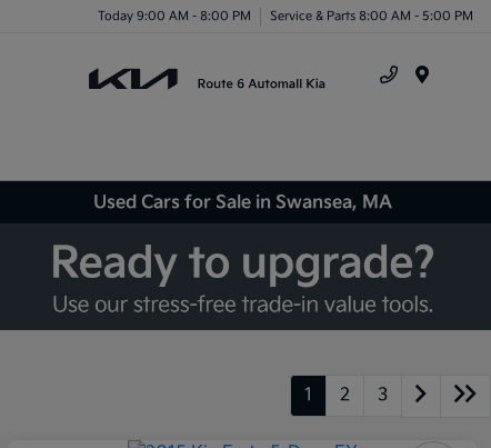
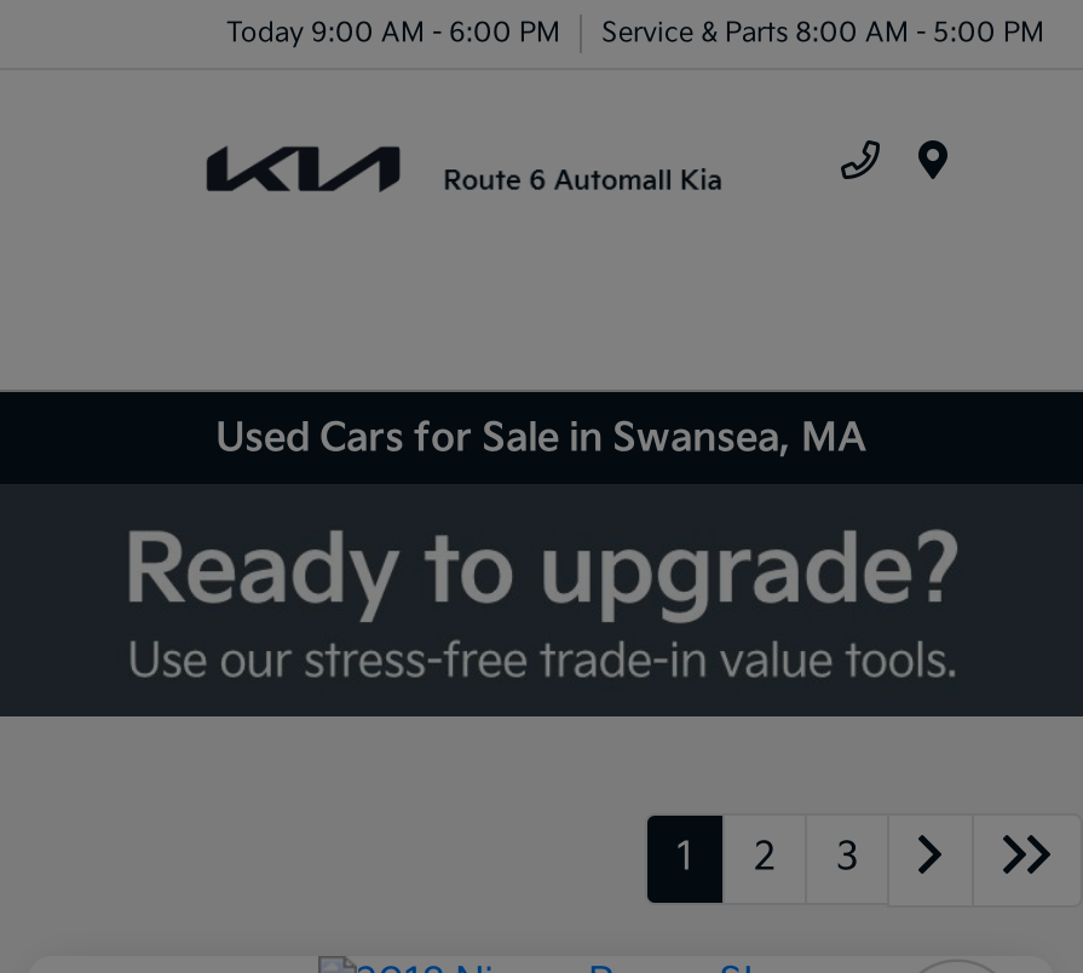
[98,8,473,23] Today 9:00 AM - 8:00 PM Service & Parts 8:00 AM - 5:00 PM -> [226,16,1044,47] Today 9:00 AM - 6:00 PM Service & Parts 8:00 AM - 5:00 PM

